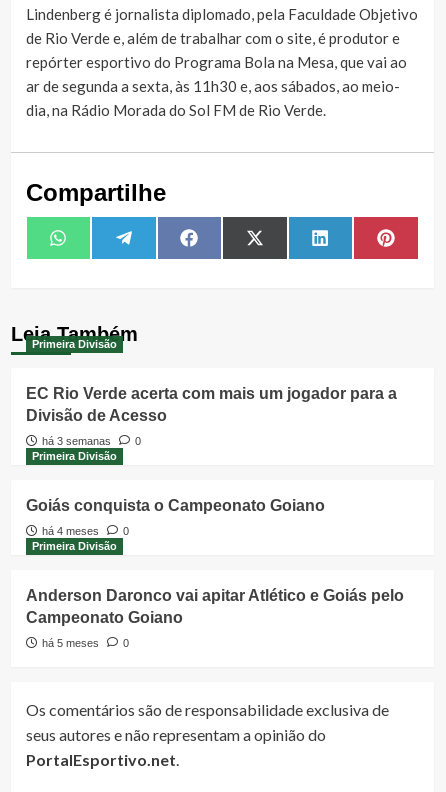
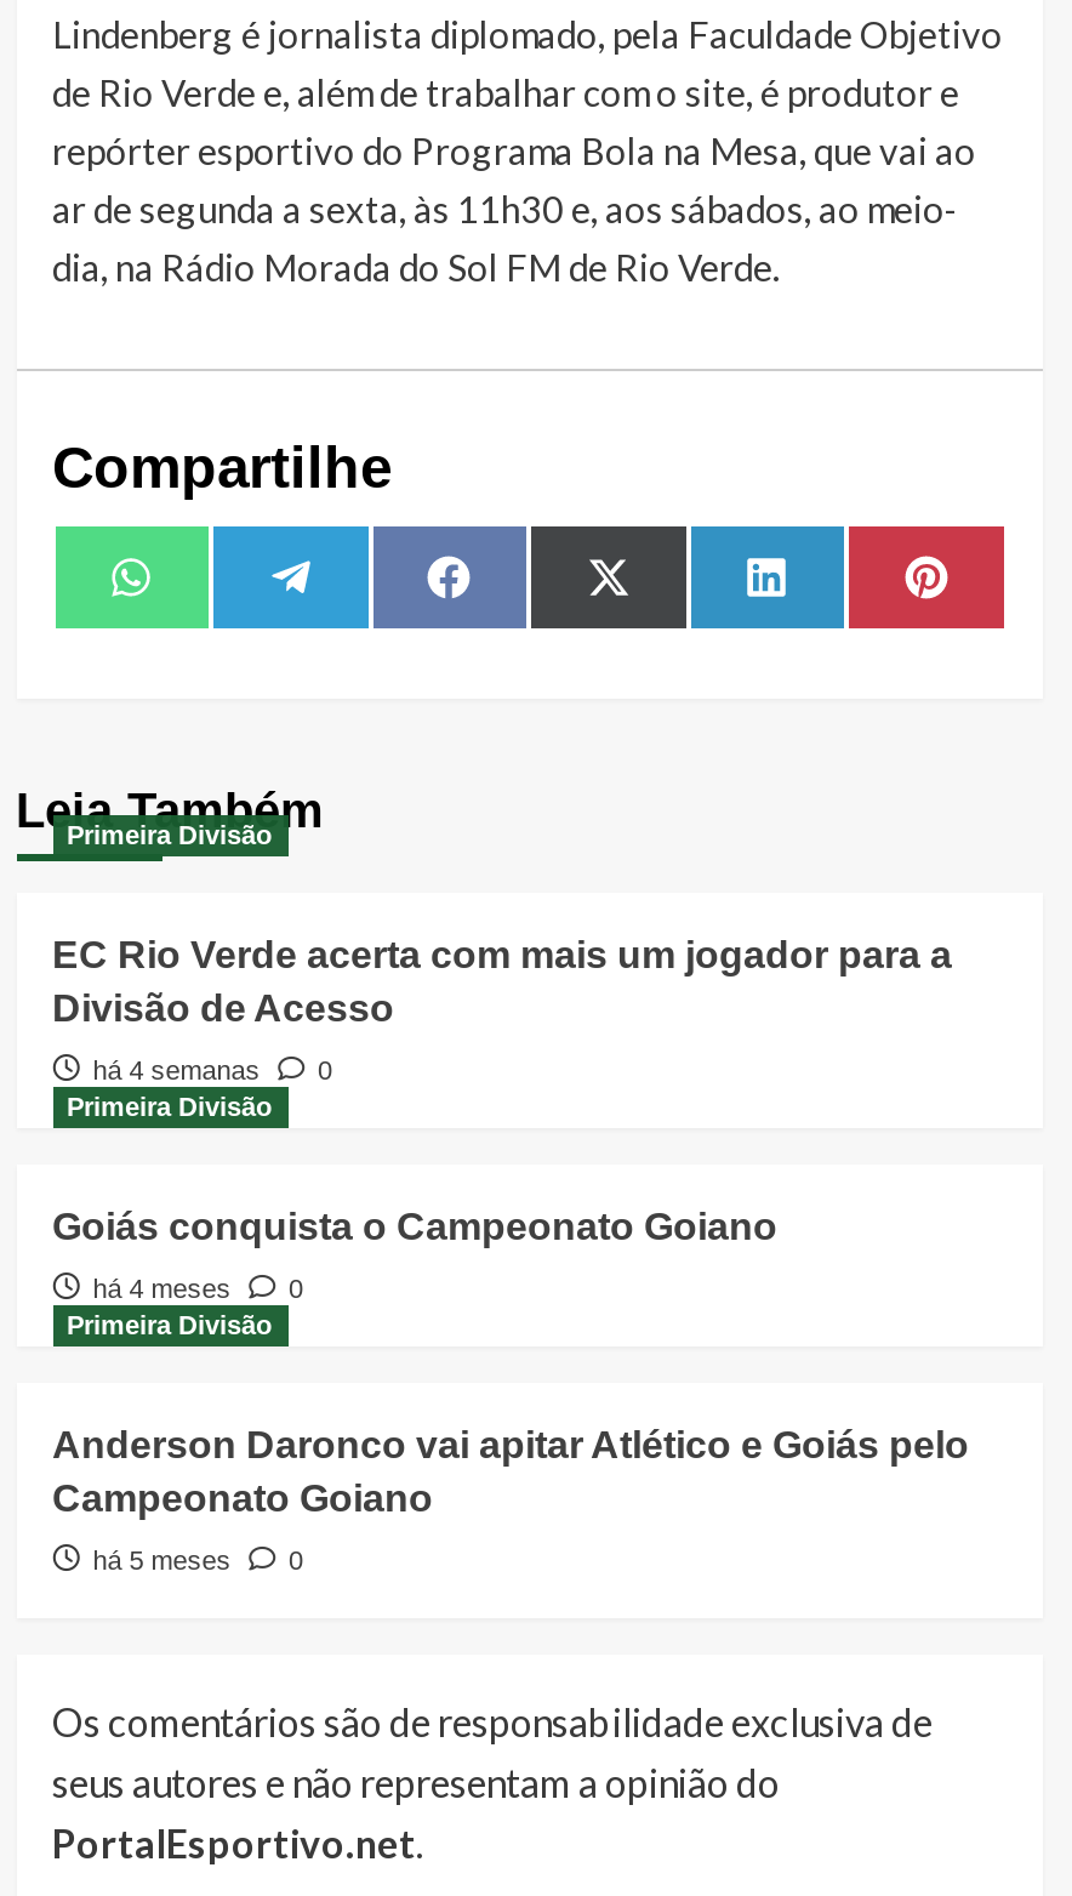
[42,435,141,447] há 3 semanas 0 -> [93,1055,332,1084] há 4 semanas 0

